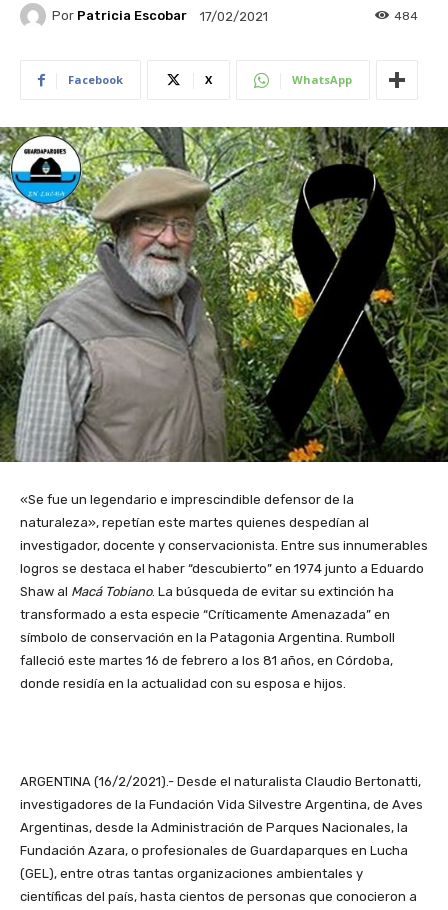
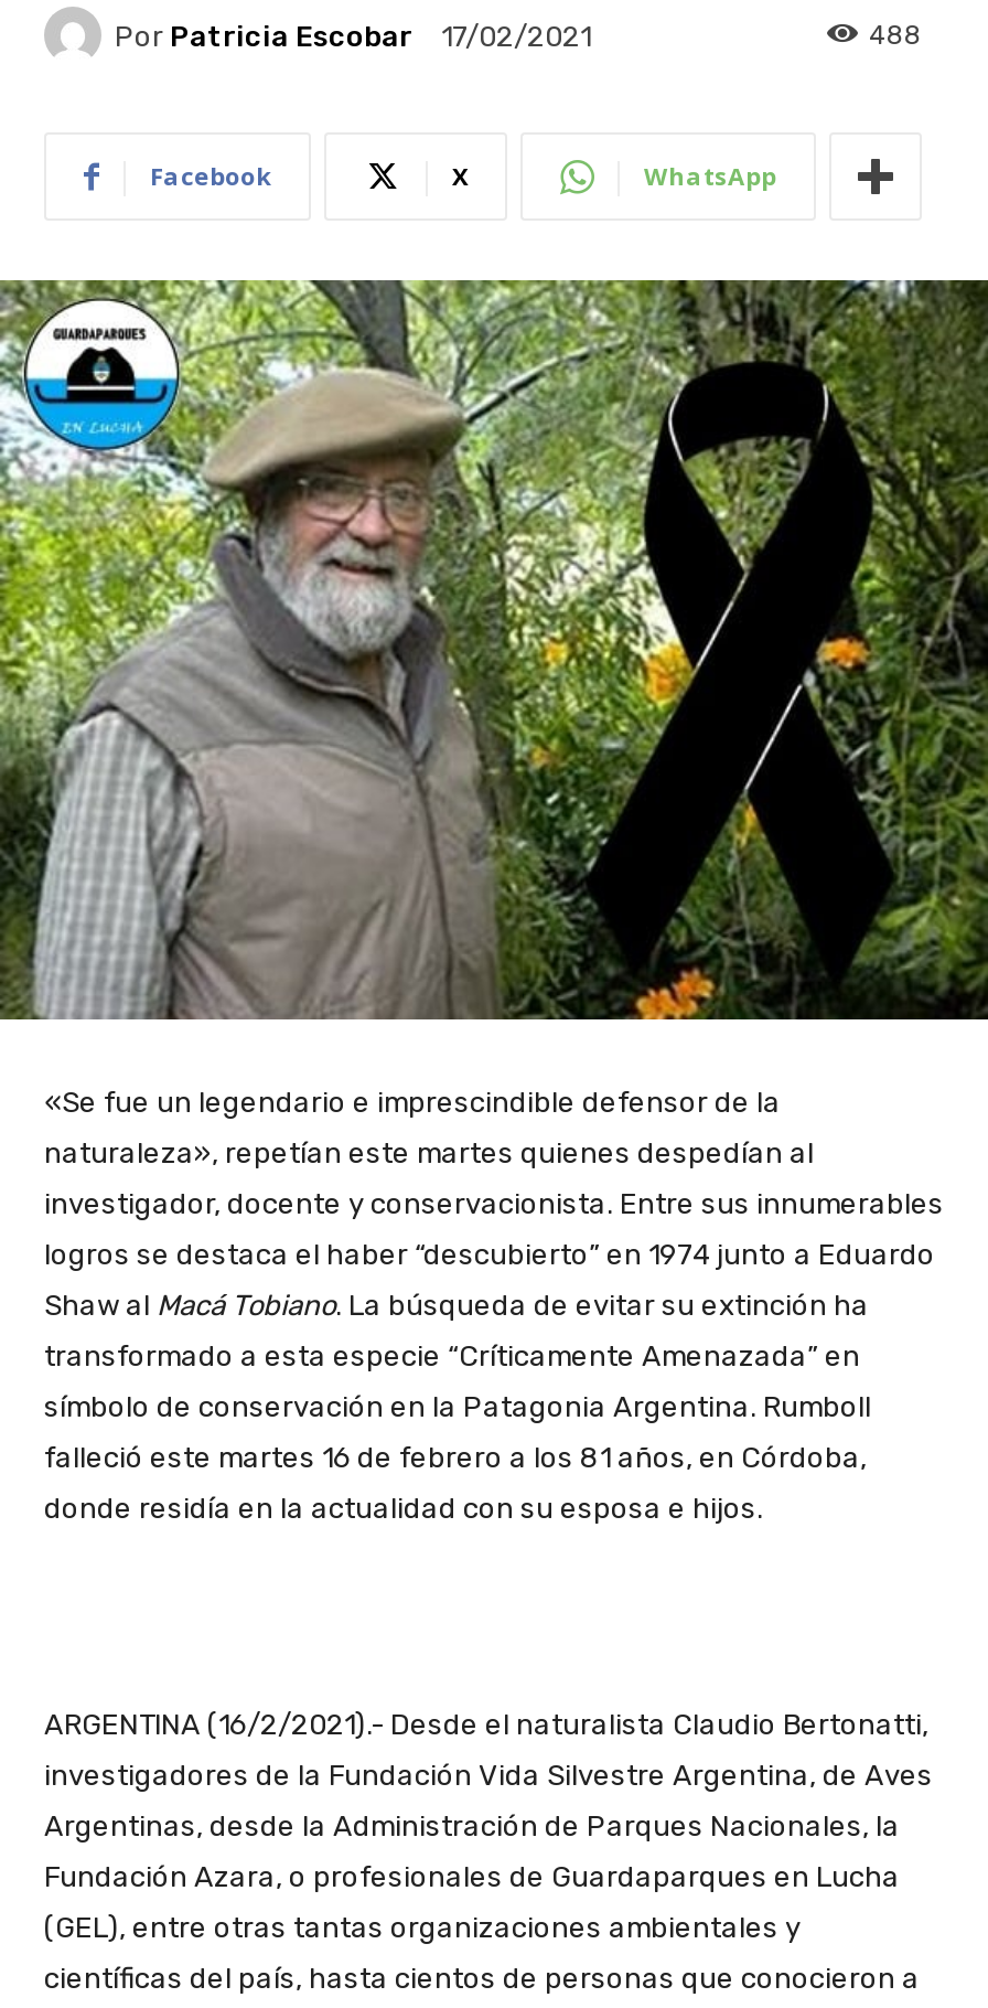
[394,9,418,23] 484 -> [869,19,922,50] 488

